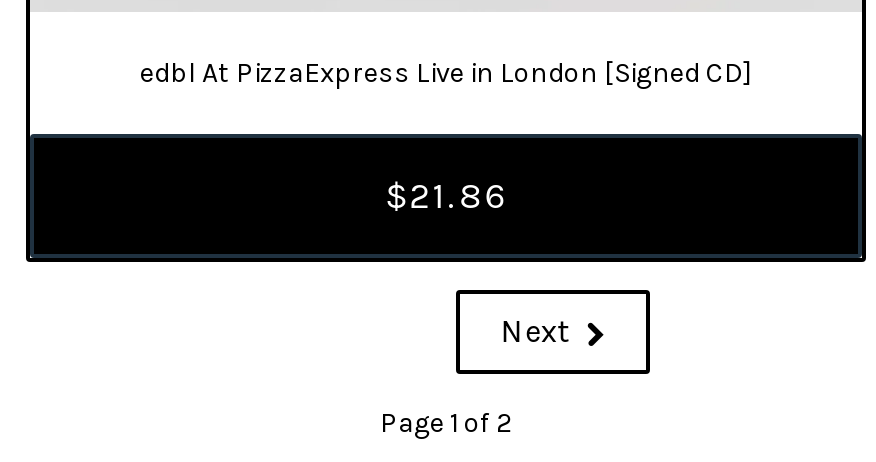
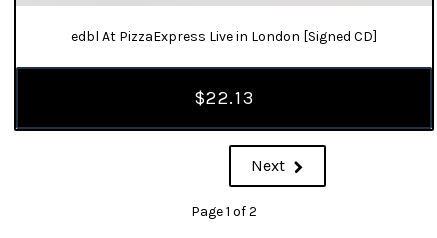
[384,174,508,218] $21.86 -> [194,87,254,109] $22.13

